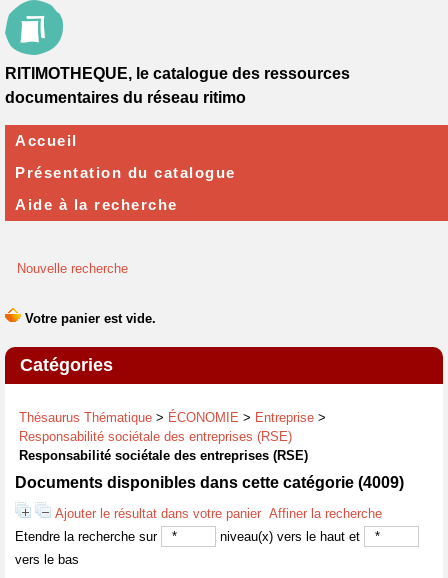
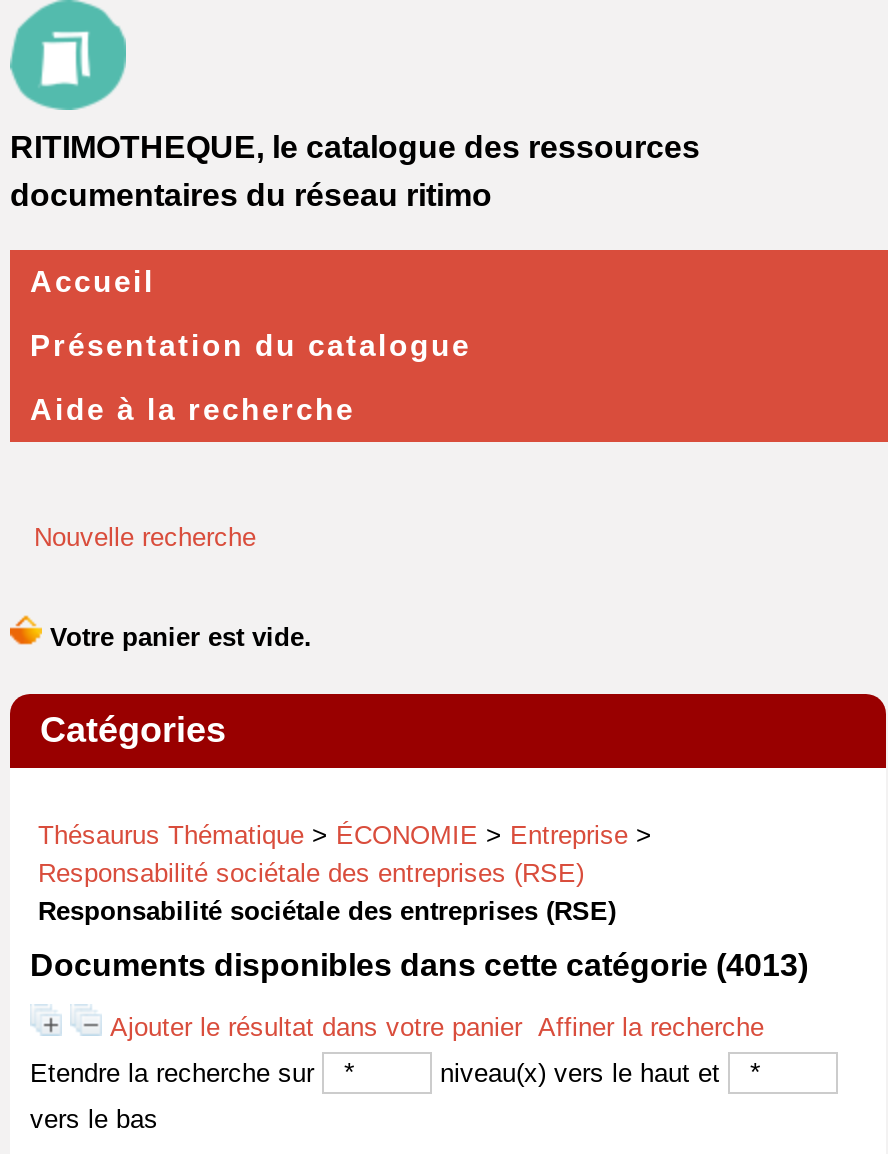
[15,474,404,491] Documents disponibles dans cette catégorie (4009) -> [30,948,808,982] Documents disponibles dans cette catégorie (4013)

